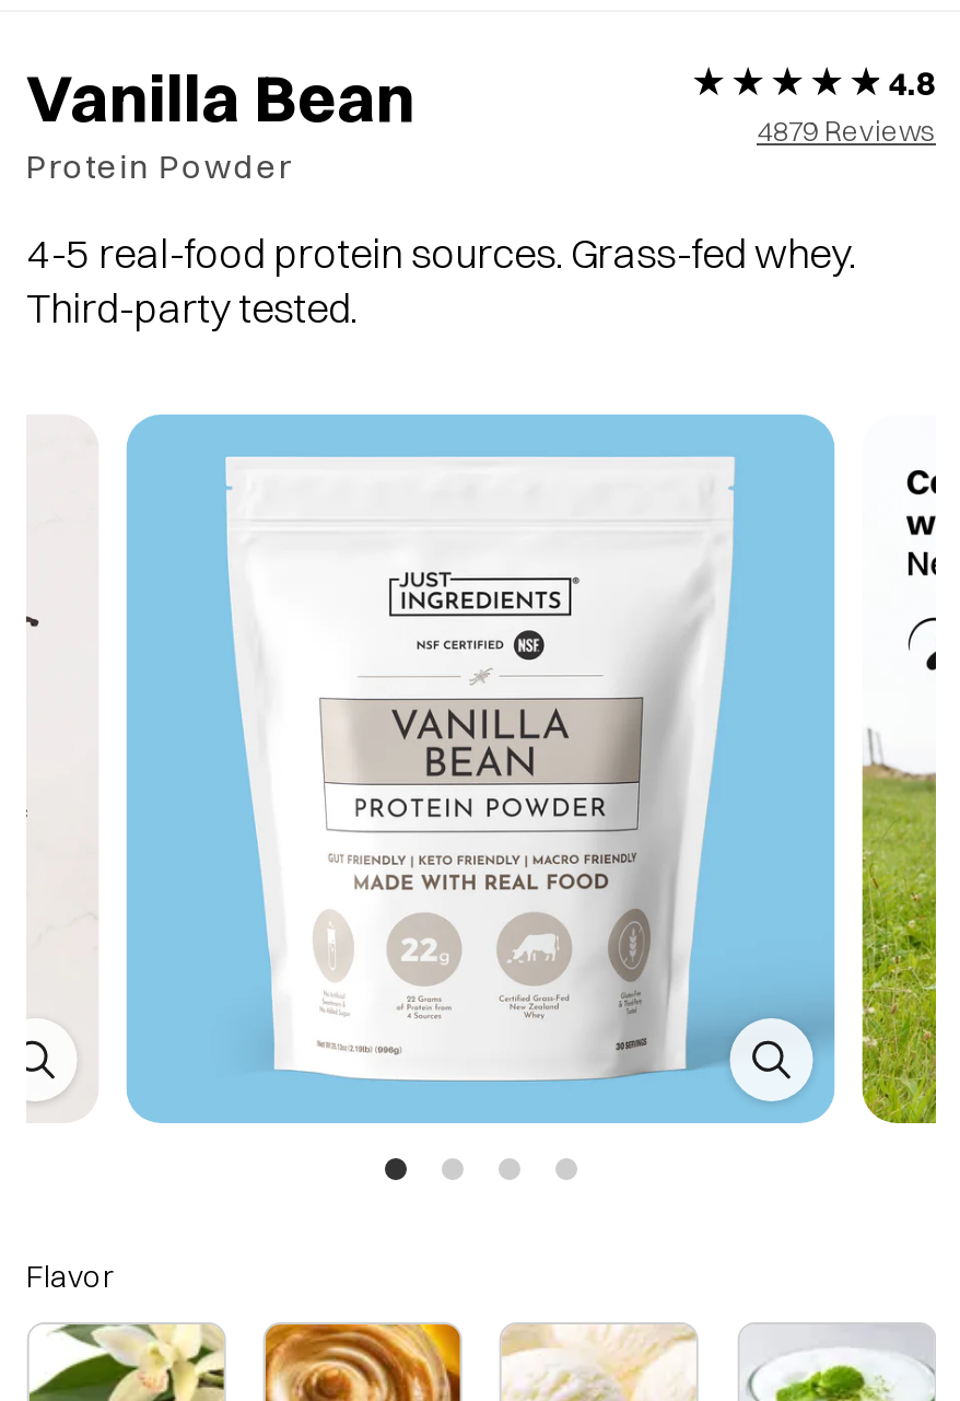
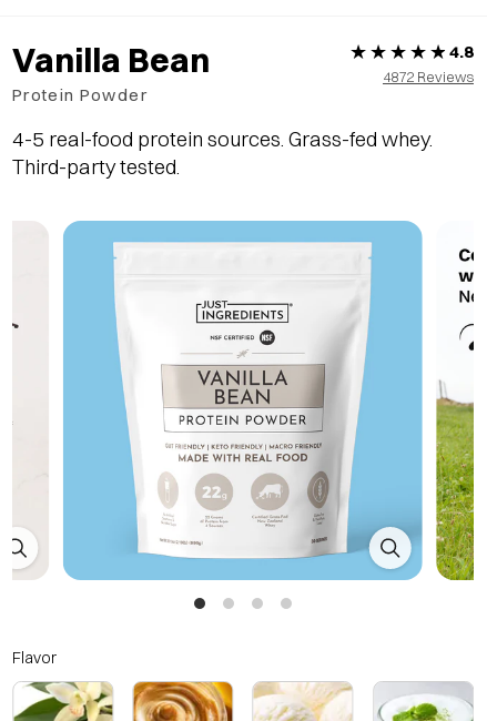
[757,112,936,147] 4879 Reviews -> [383,67,474,85] 4872 Reviews

